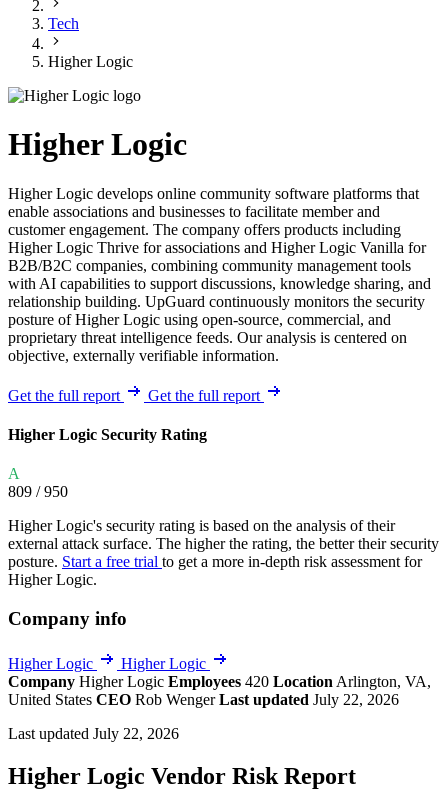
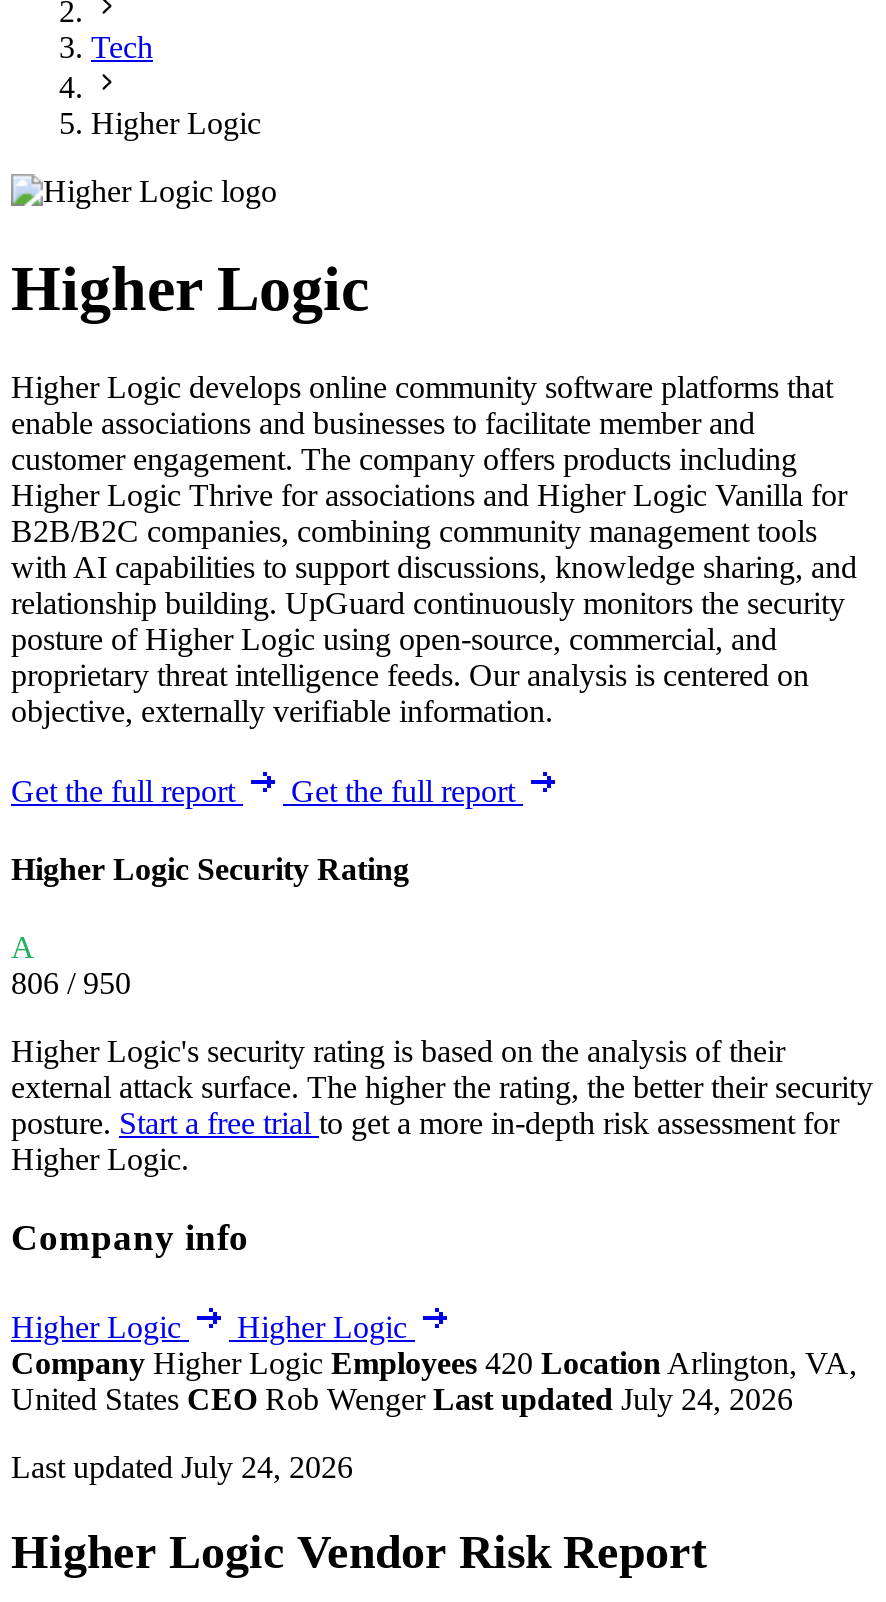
[8,483,68,500] 809 / 950 -> [11,967,131,1001] 806 / 950
[8,691,399,708] United States CEO Rob WengerLast updated July 22, 2026 -> [11,1382,793,1416] United States CEO Rob WengerLast updated July 24, 2026
[8,725,179,742] Last updated July 22, 2026 -> [11,1450,353,1484] Last updated July 24, 2026

